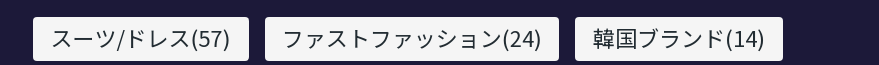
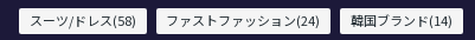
[51,20,231,52] スーツ/ドレス(57) -> [29,10,136,29] スーツ/ドレス(58)

